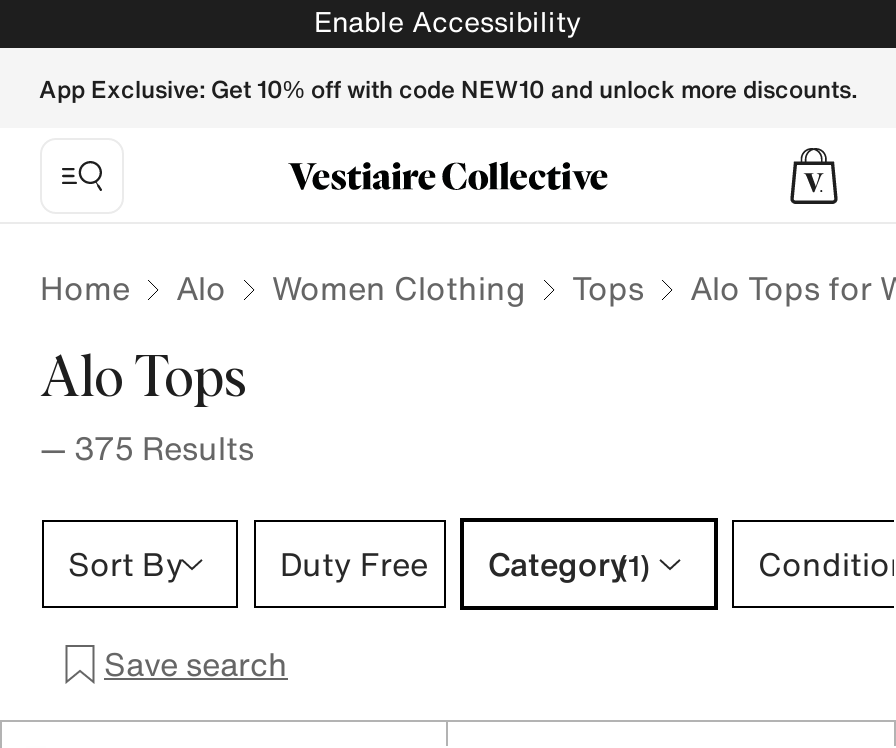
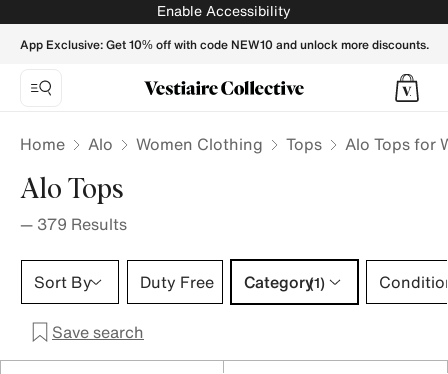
[40,424,254,472] — 375 Results -> [20,212,127,236] — 379 Results

